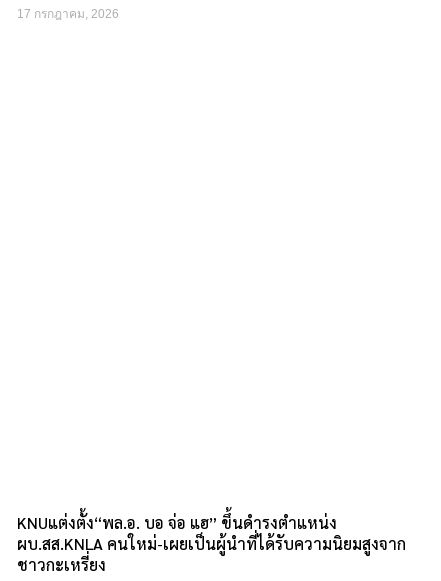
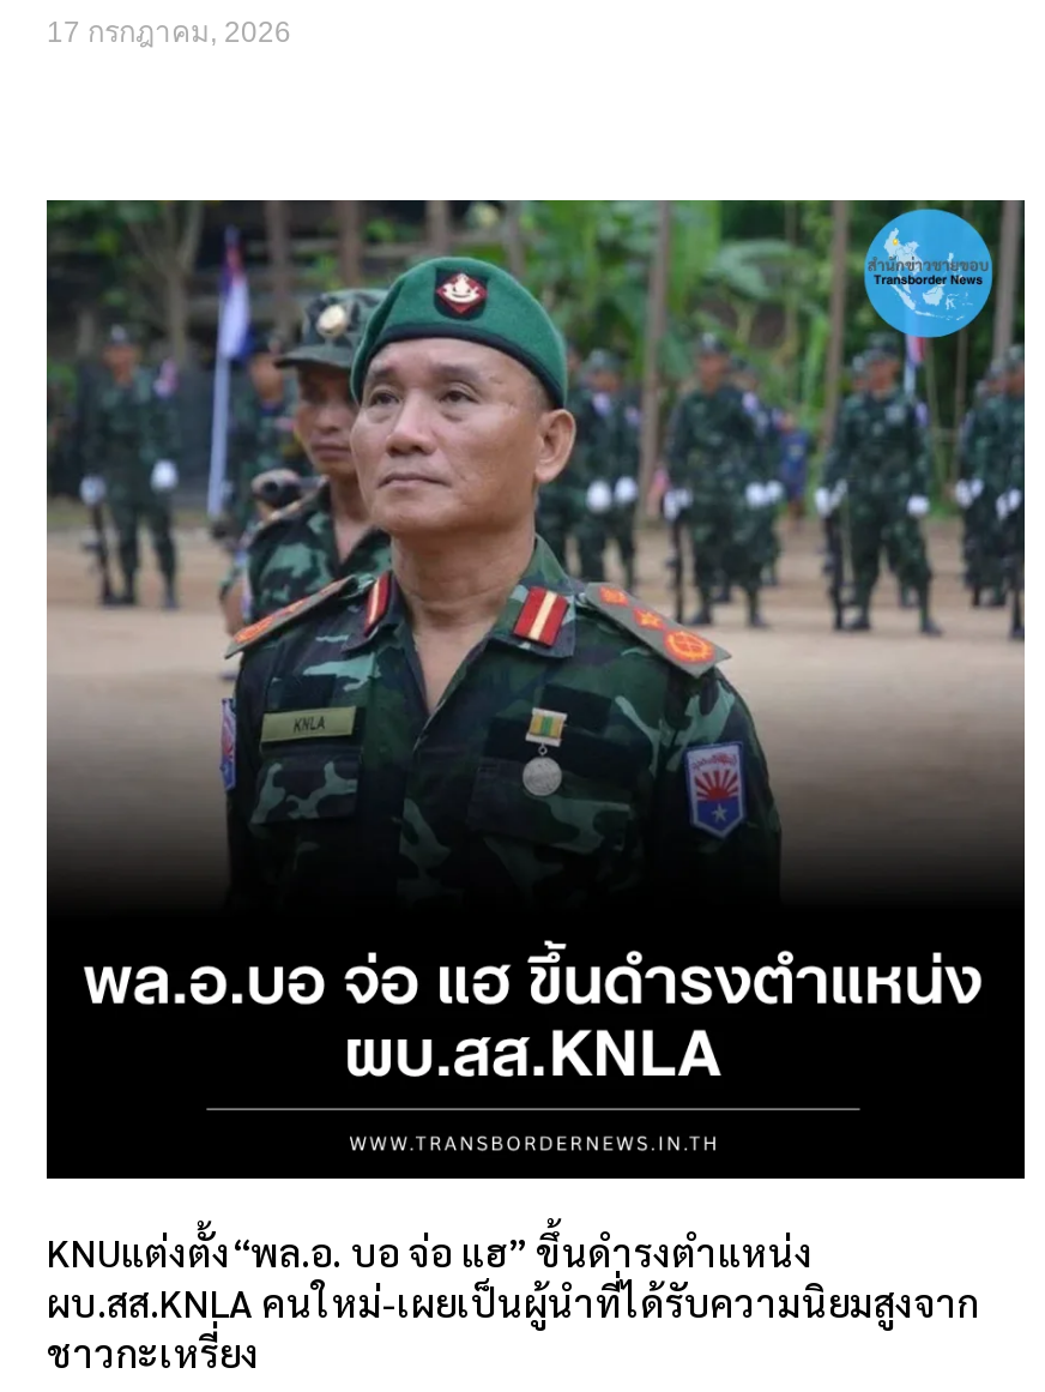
none -> [44,198,1027,1181] [image]

